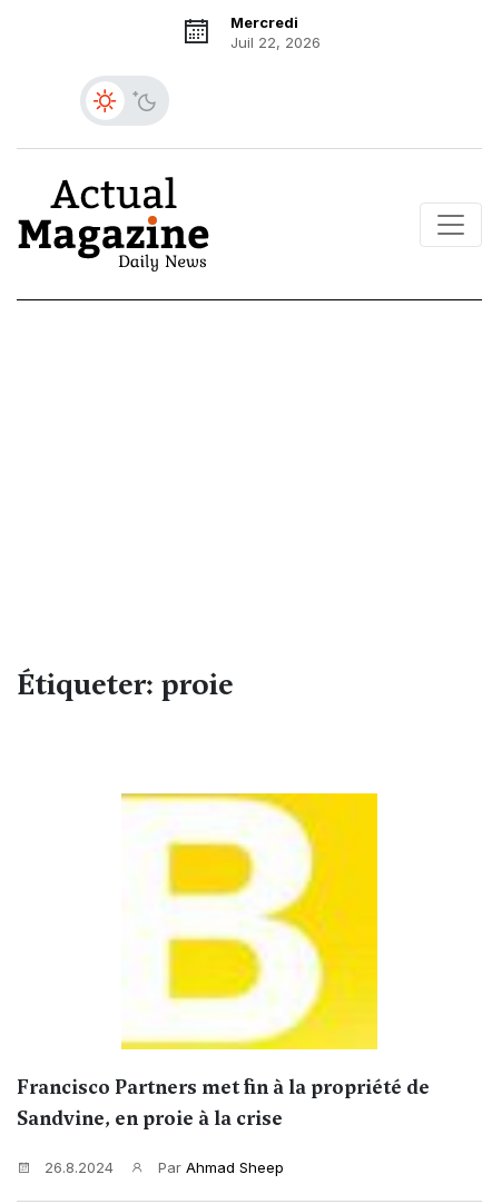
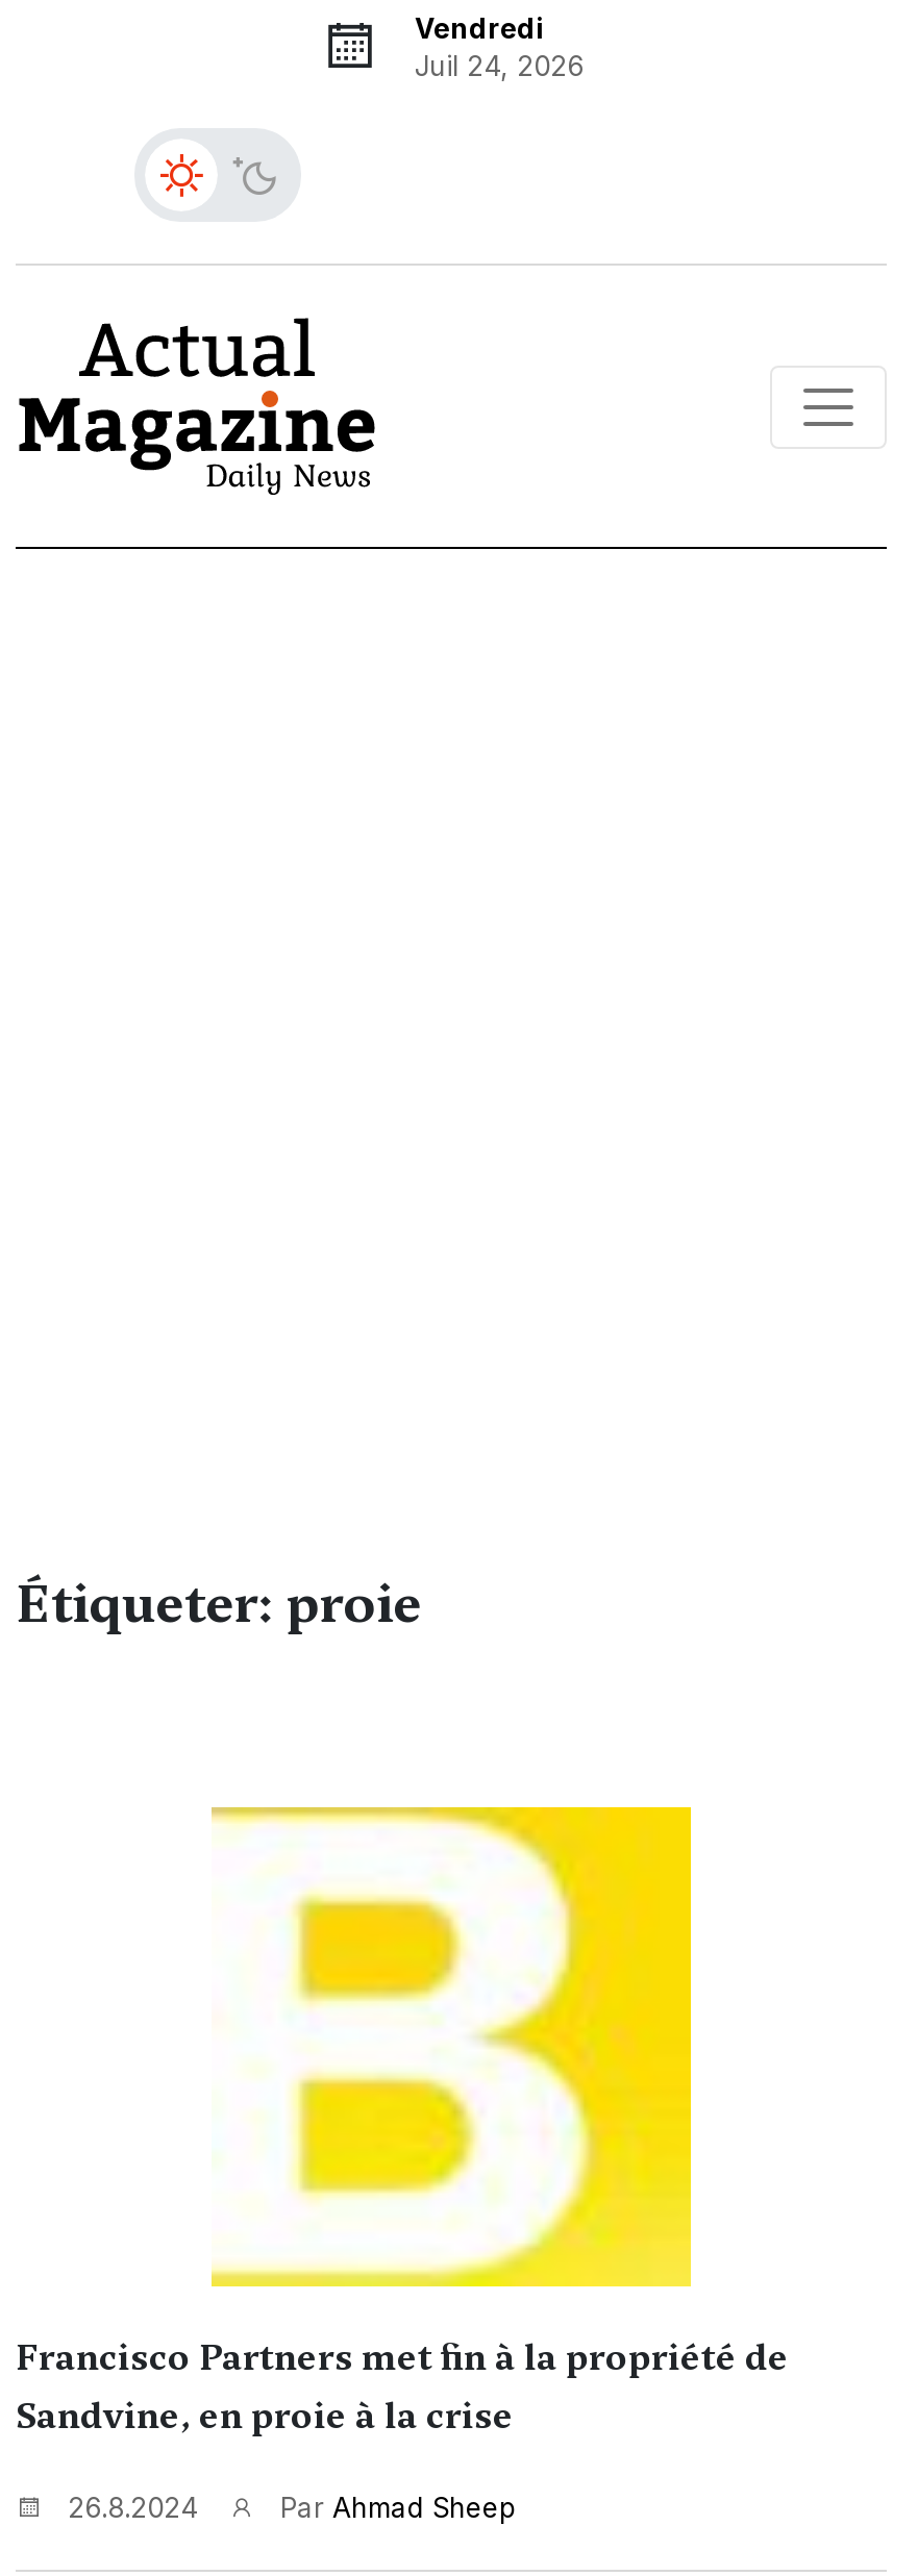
[230,13,320,51] Mercredi | Juil 22, 2026 -> [415,11,584,82] Vendredi | Juil 24, 2026

